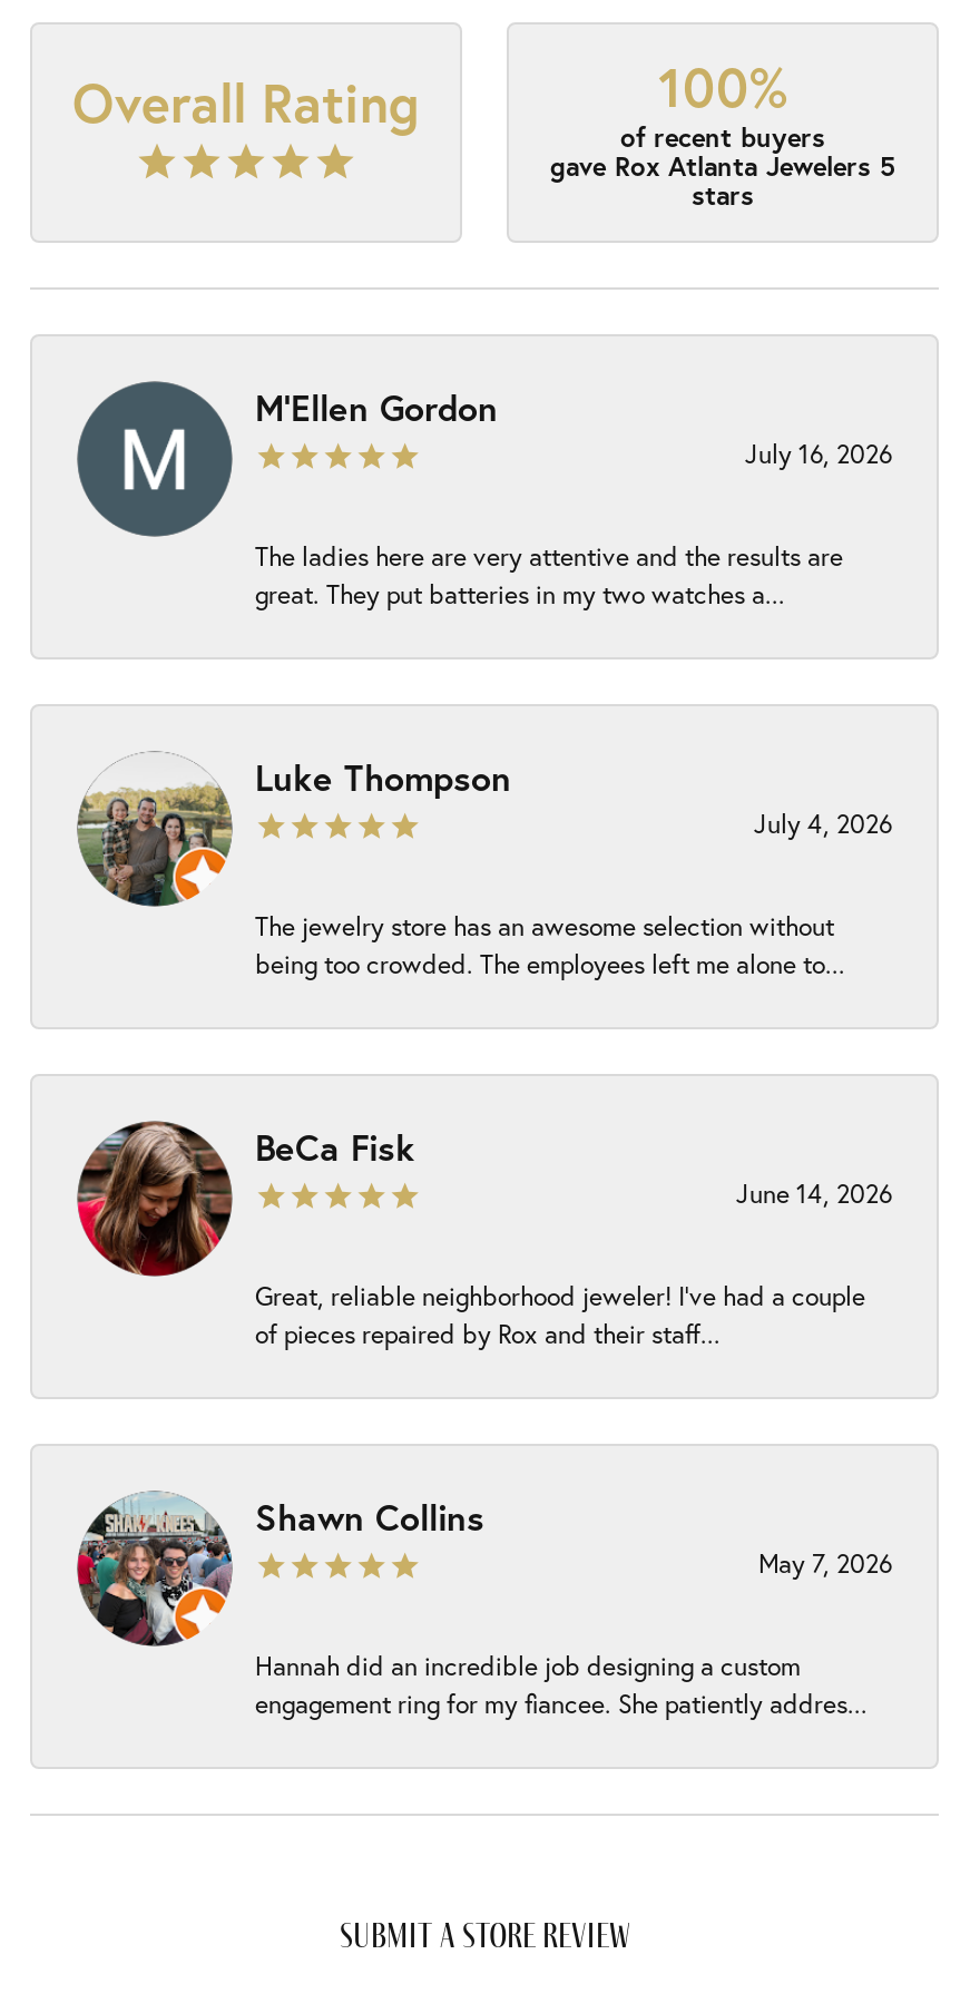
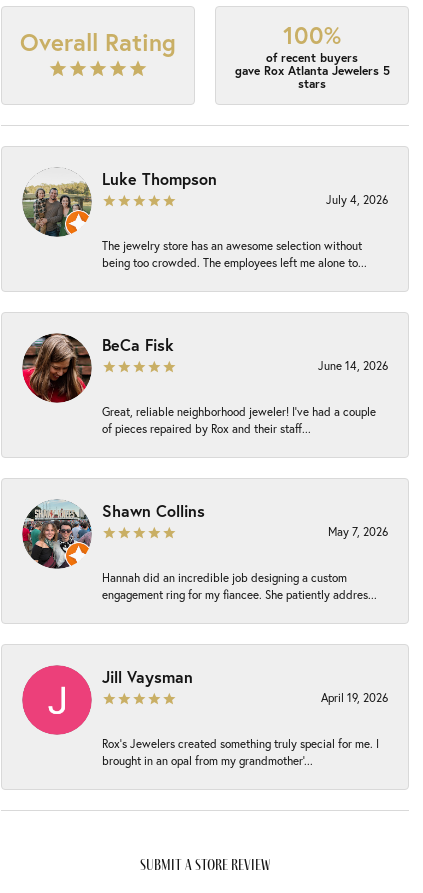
[77,381,892,610] [image] | M'Ellen Gordon | July 16, 2026 | The ladies here are very attentive and the results are | great. They put batteries in my two watches a... -> none
moved [75,753,892,1720] -> [21,168,388,602]: [image] | Luke Thompson | July 4, 2026 | ... | Hannah did an incredible job designing a custom | engagement ring for my fiancee. She patiently addres...
none -> [22,665,388,768] [image] | Jill Vaysman | April 19, 2026 | Rox’s Jewelers created something truly special for me. I | brought in an opal from my grandmother’...

